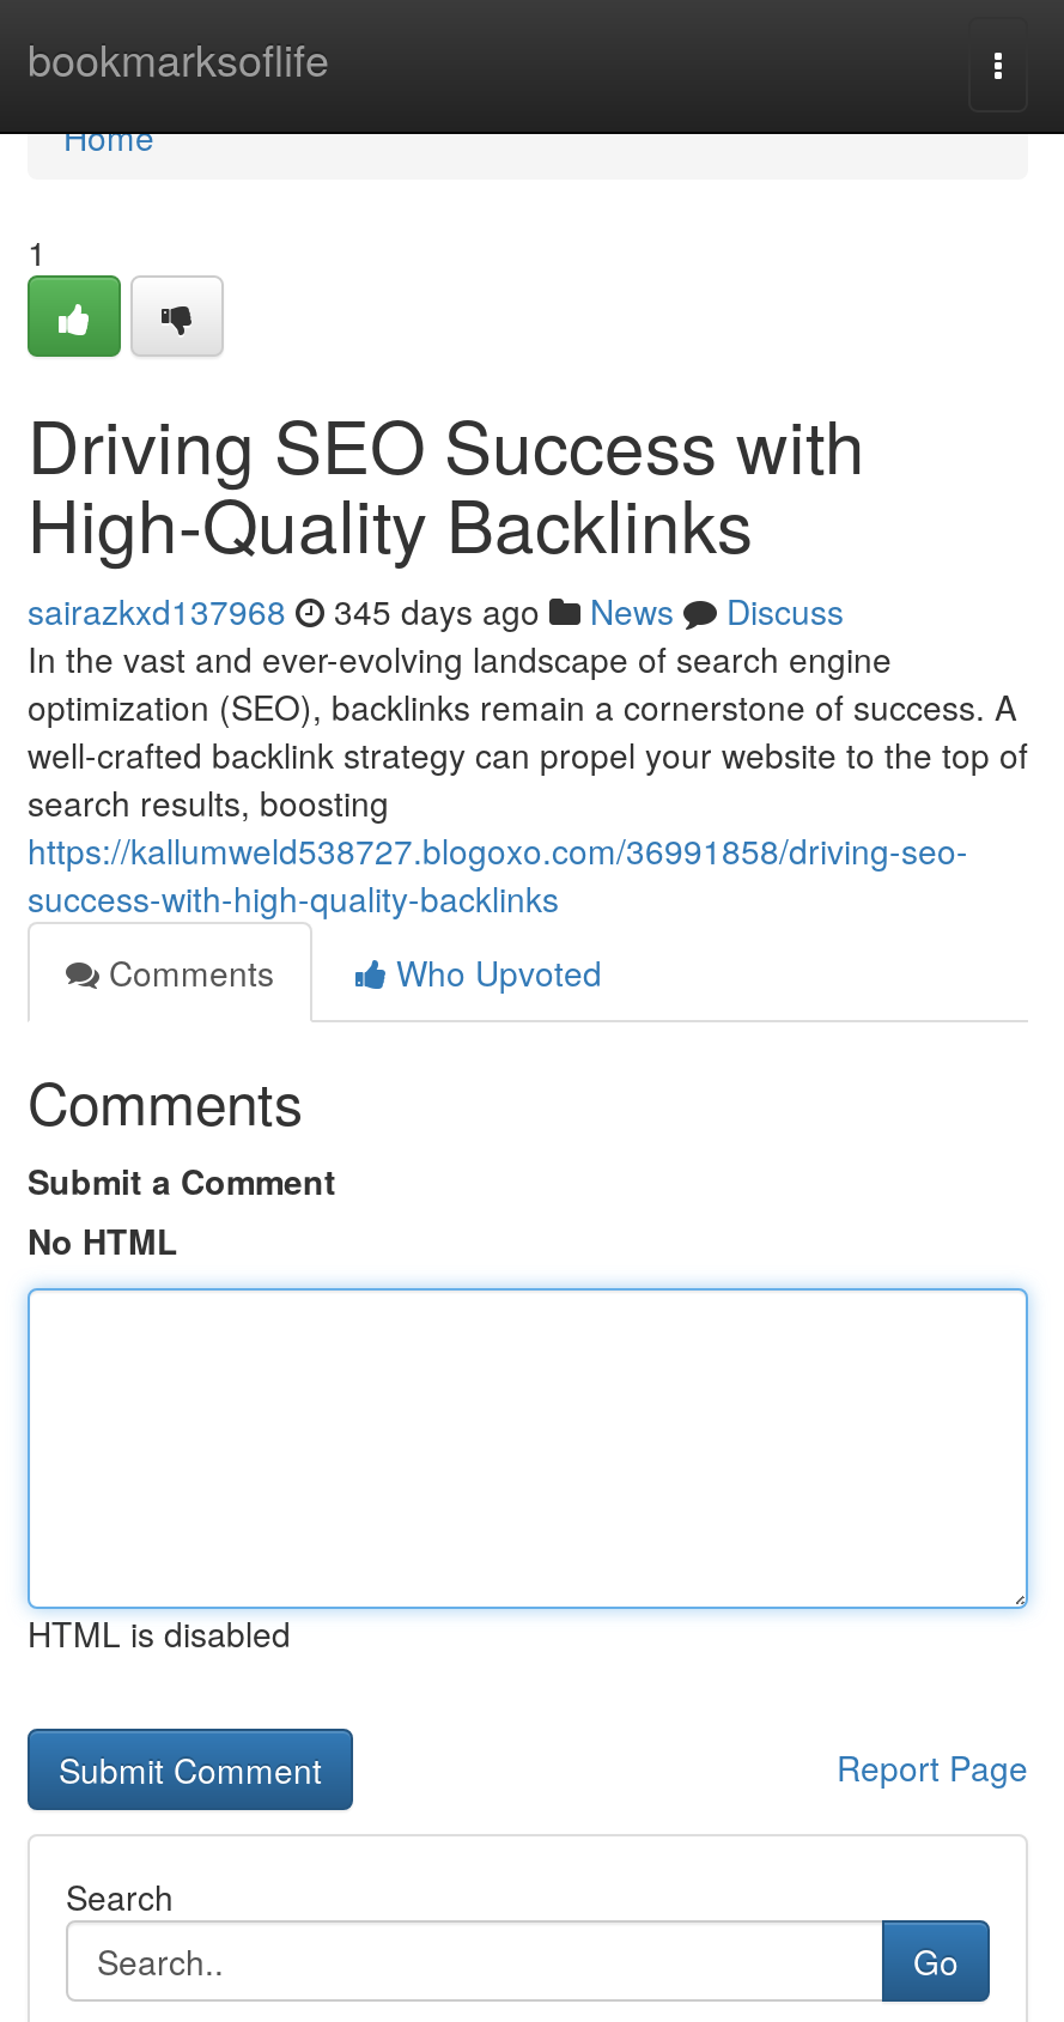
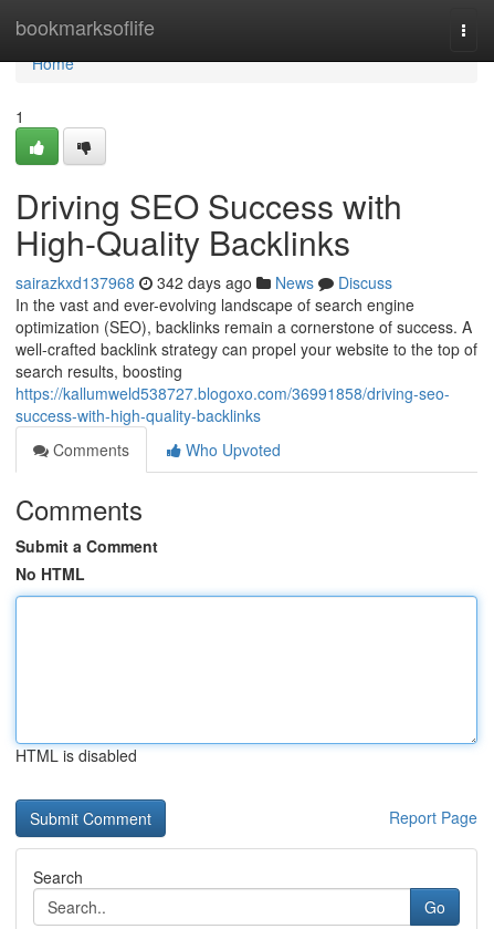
[28,587,844,634] sairazkxd137968 345 days ago News Discuss -> [15,271,392,293] sairazkxd137968 342 days ago News Discuss

